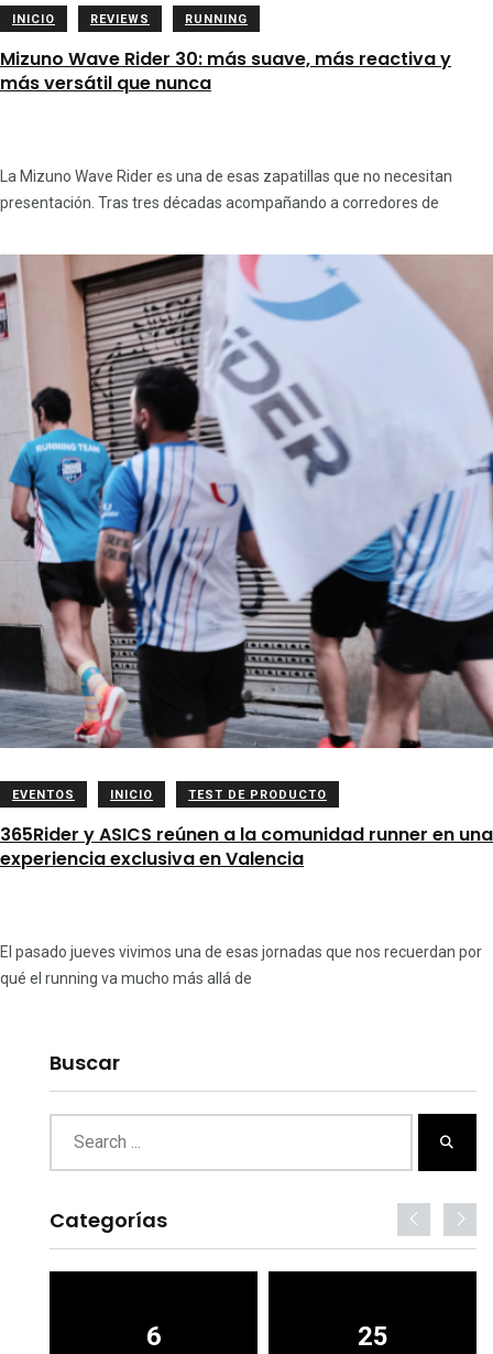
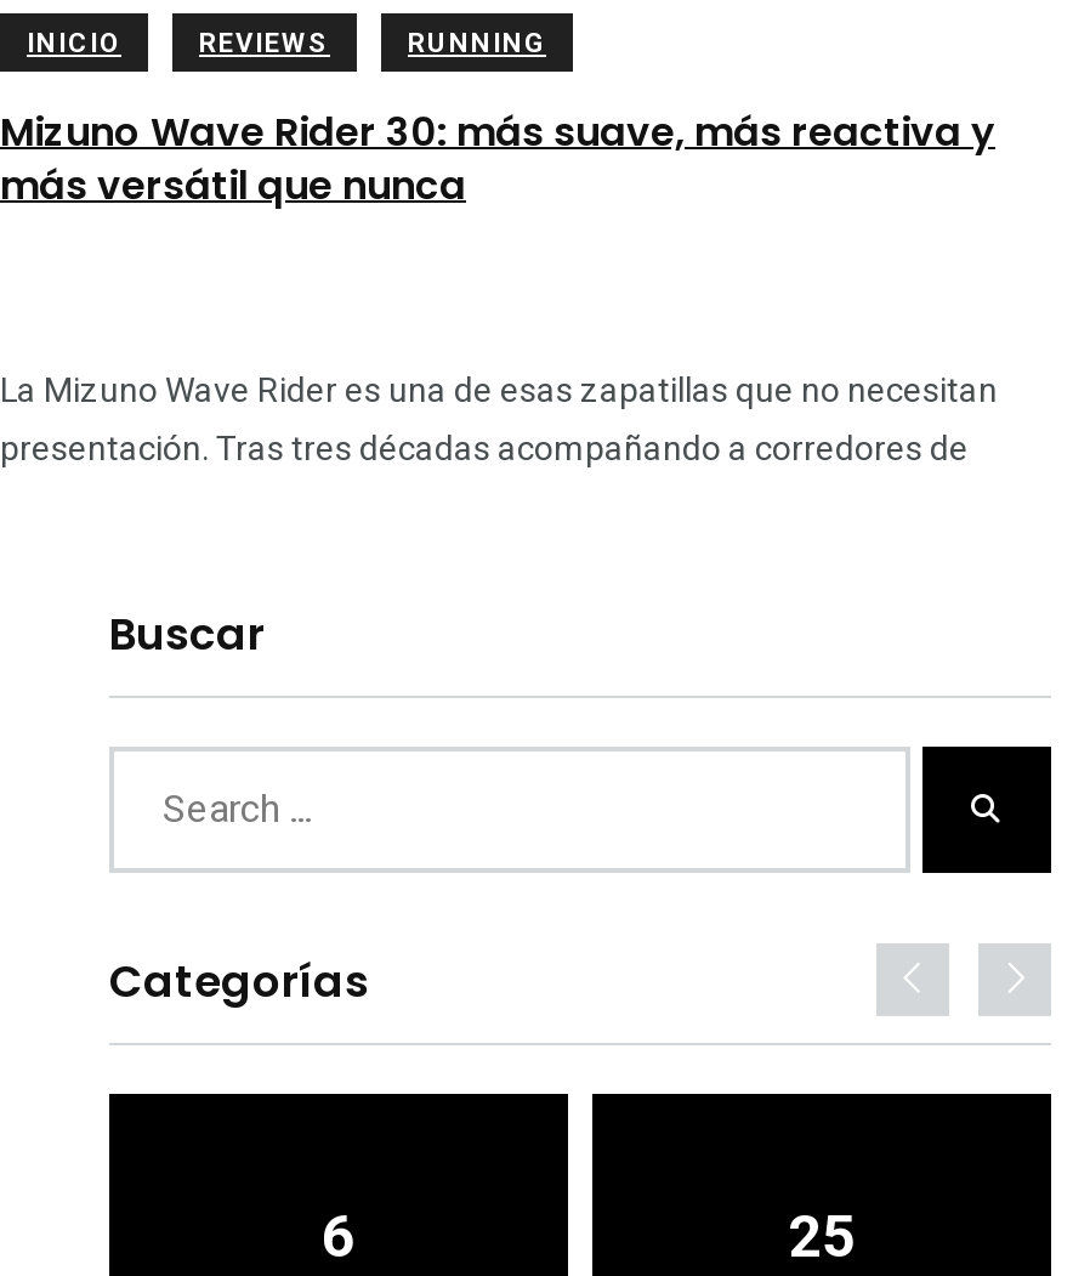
[0,253,493,872] [image] | EVENTOS | INICIO | TEST DE PRODUCTO | 365Rider y ASICS reúnen a la comunidad runner en una | experiencia exclusiva en Valencia -> none
[0,943,482,987] El pasado jueves vivimos una de esas jornadas que nos recuerdan por | qué el running va mucho más allá de -> none

